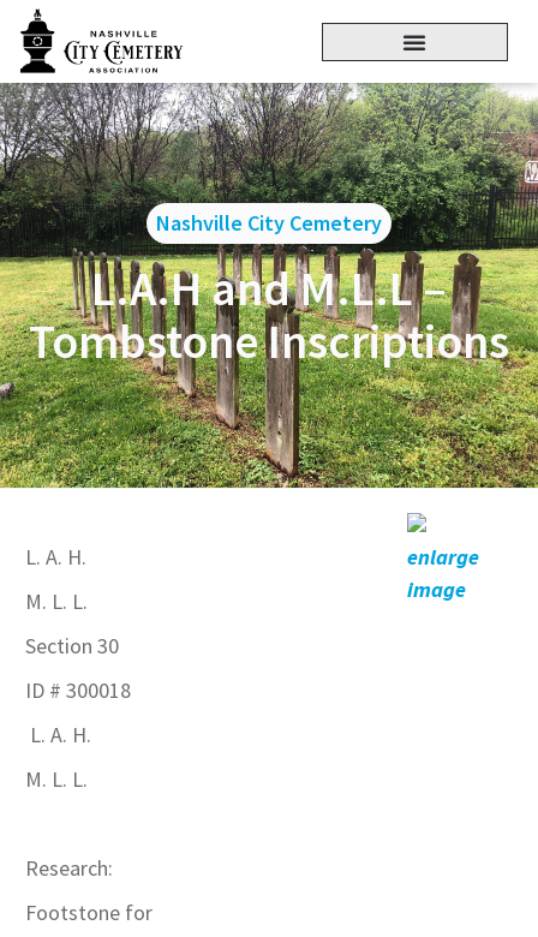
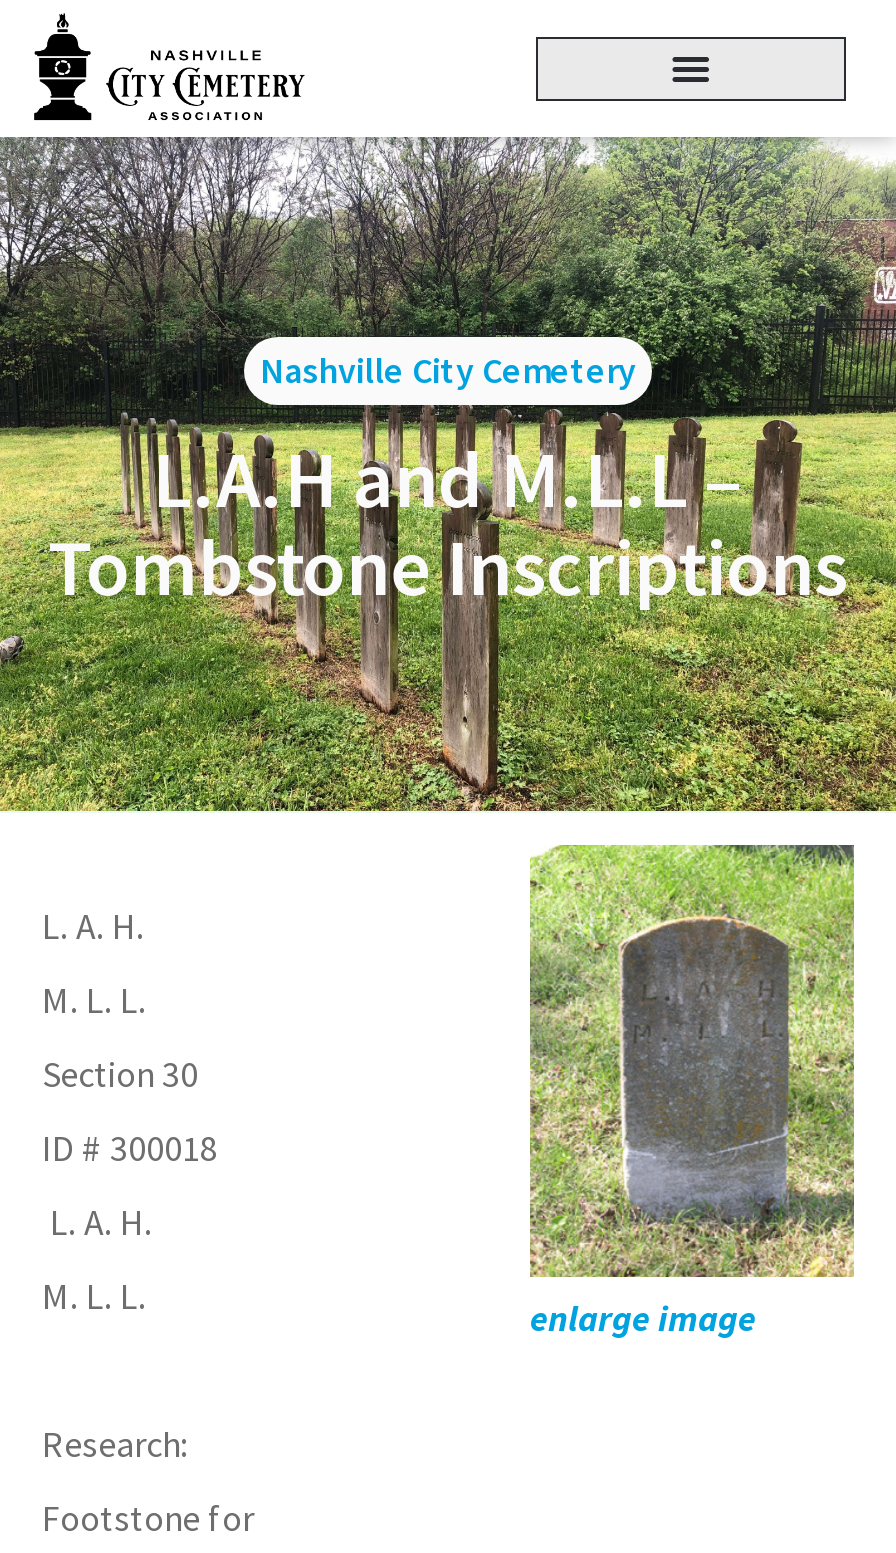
none -> [528,843,856,1279] [image]

